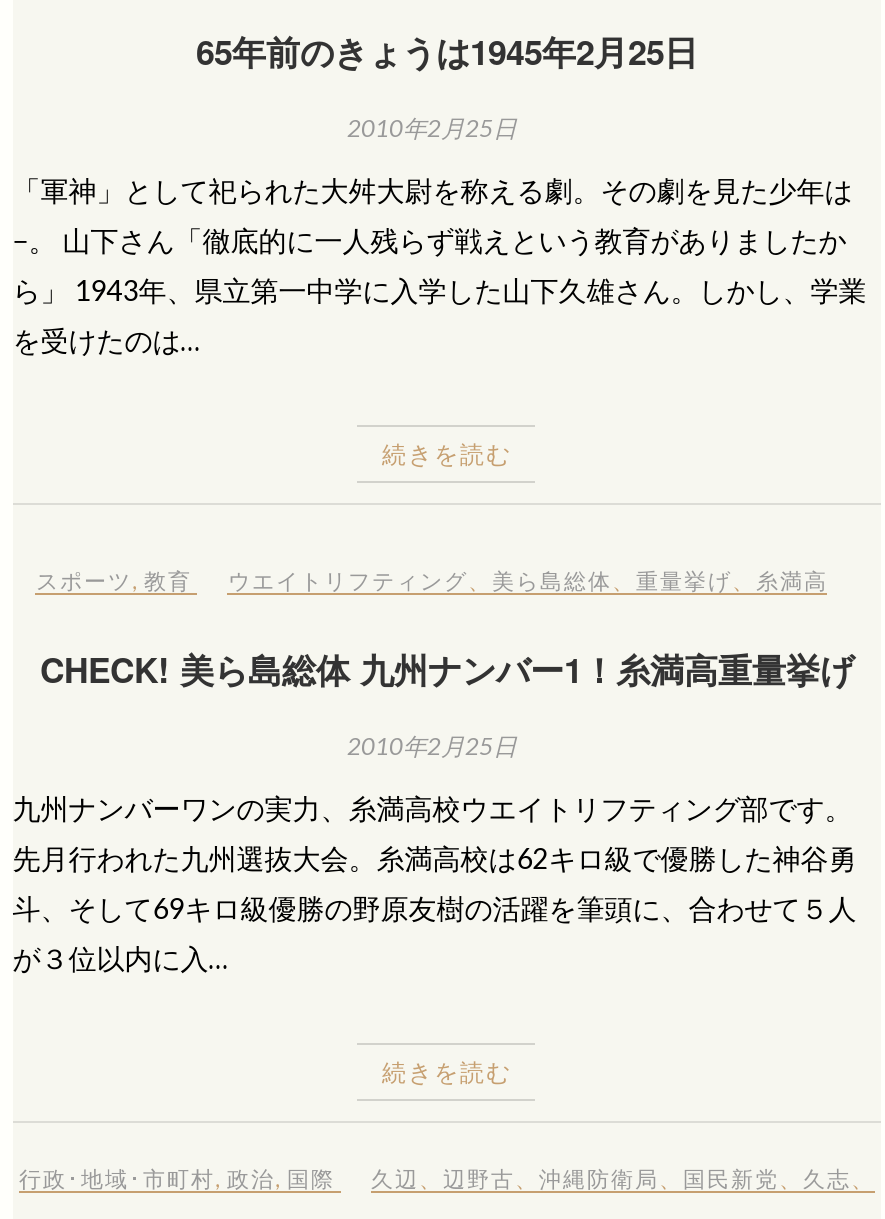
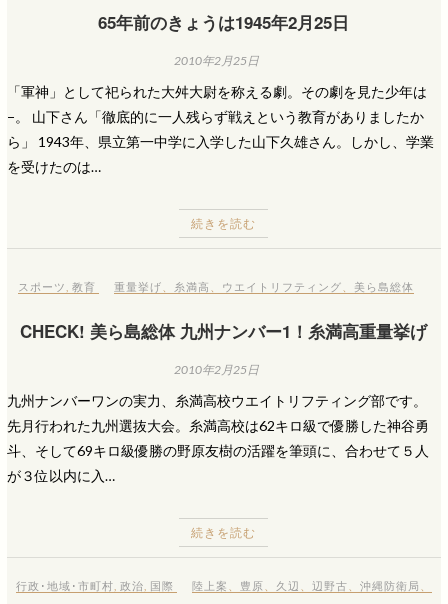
[228,567,828,593] ウエイトリフティング、美ら島総体、重量挙げ、糸満高 -> [114,280,414,293] 重量挙げ、糸満高、ウエイトリフティング、美ら島総体
[371,1165,875,1191] 久辺、辺野古、沖縄防衛局、国民新党、久志、 -> [192,579,432,592] 陸上案、豊原、久辺、辺野古、沖縄防衛局、

